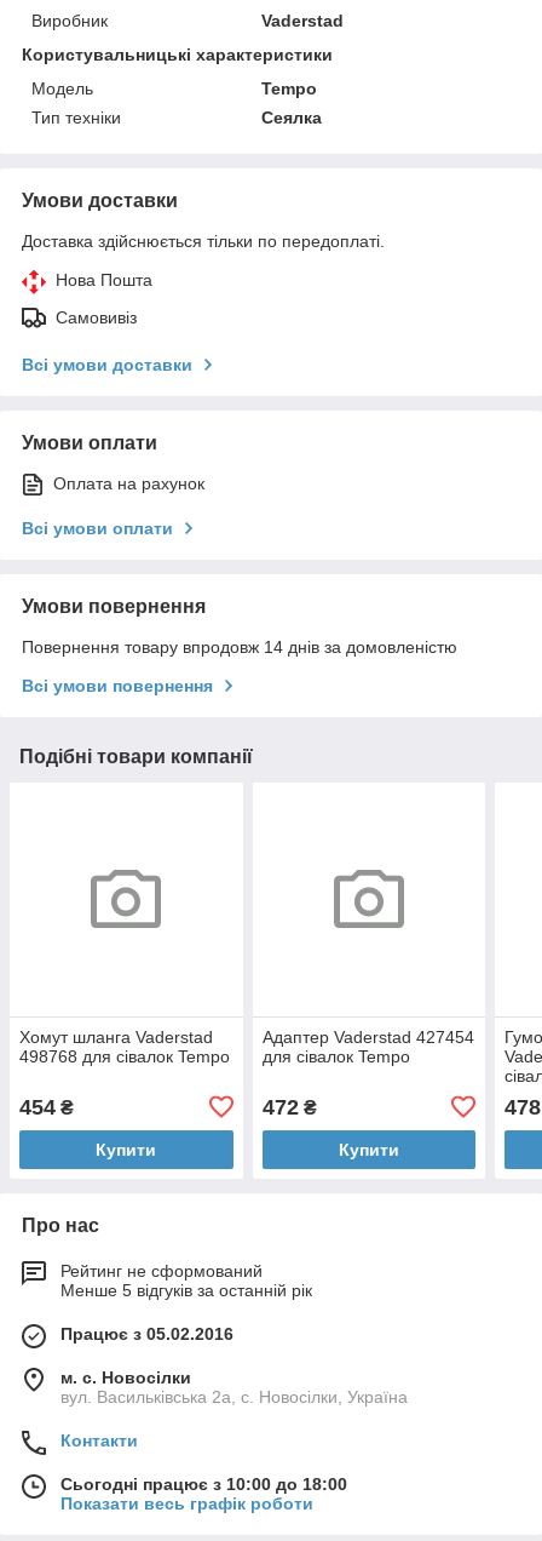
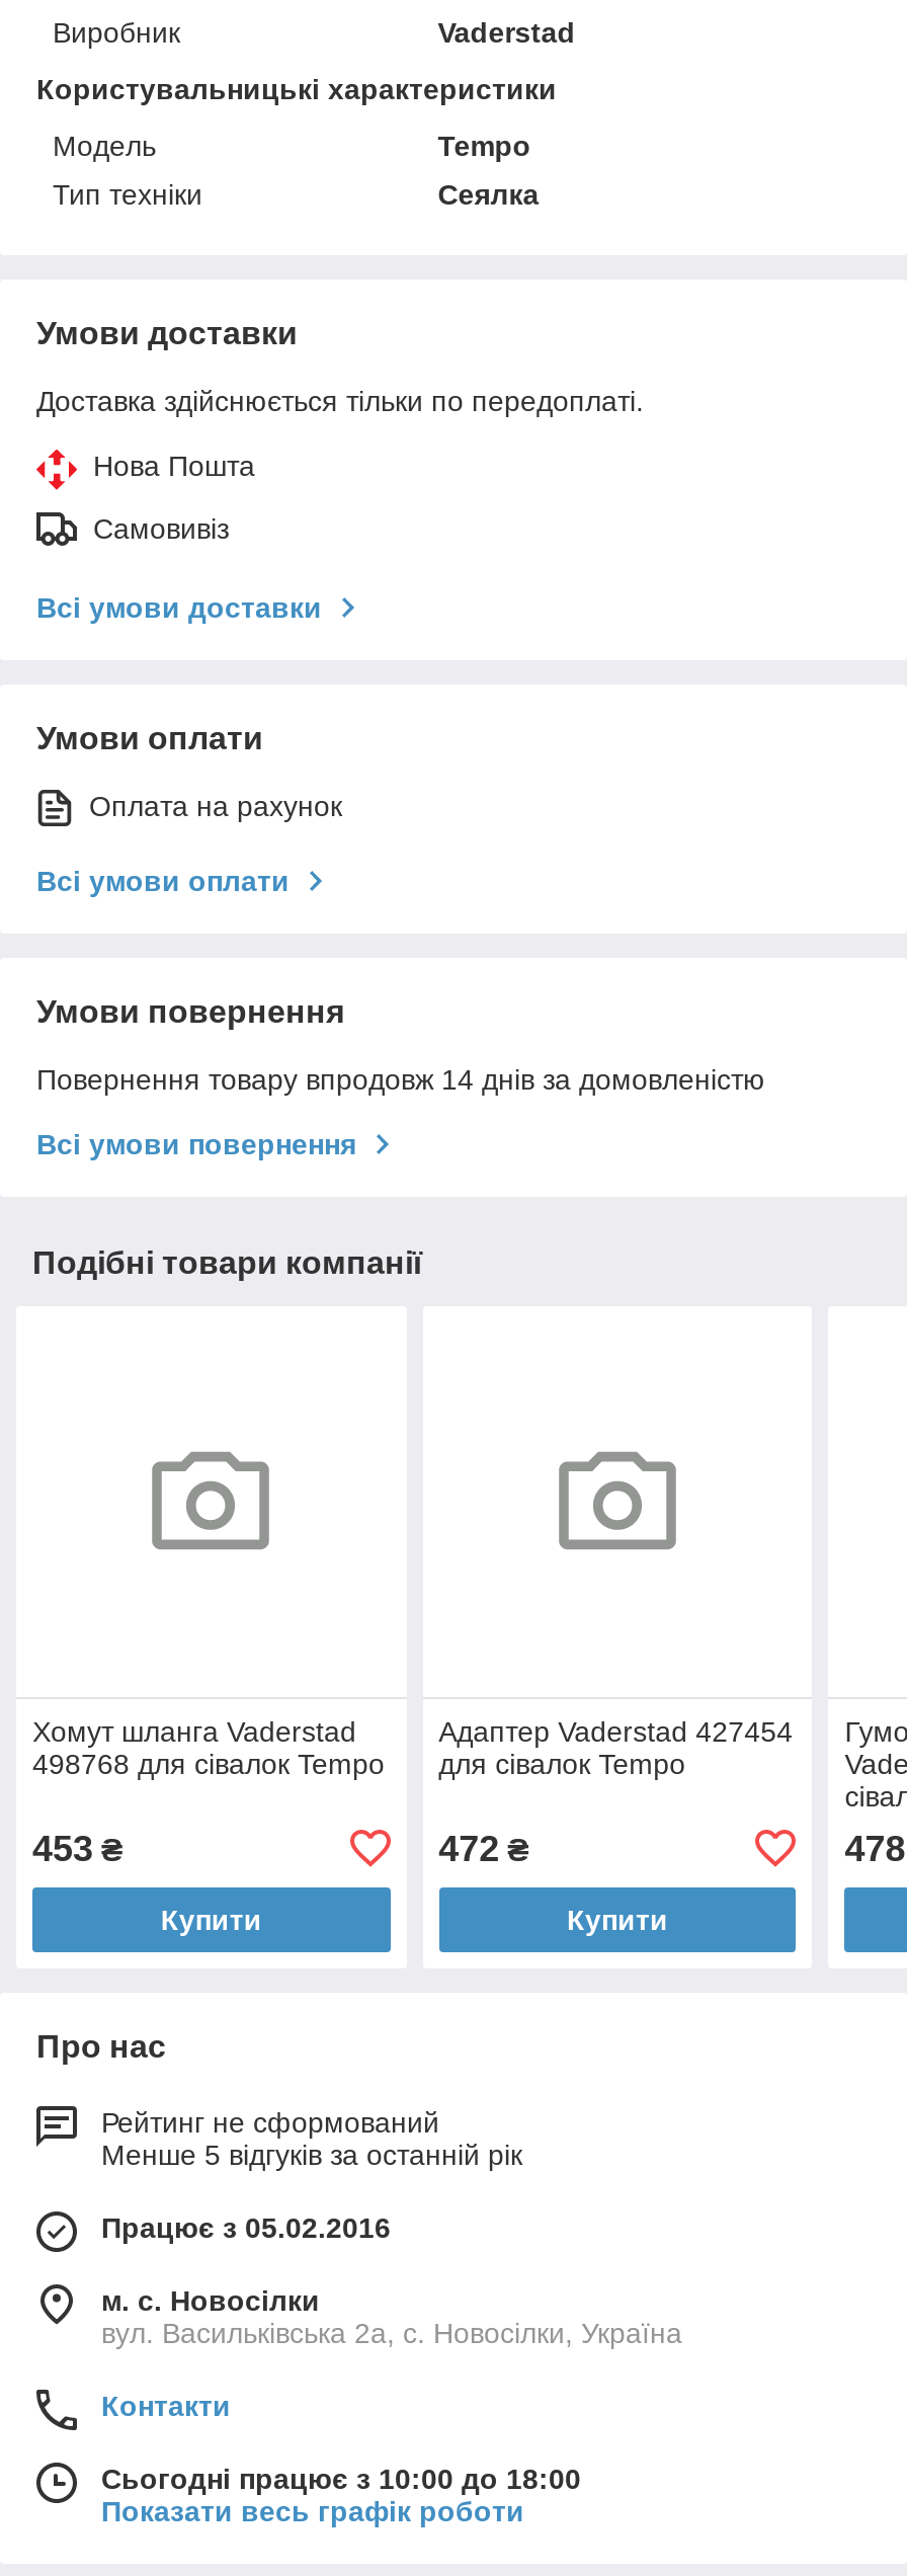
[19,1095,74,1119] 454 ₴ -> [32,1828,123,1868] 453 ₴

